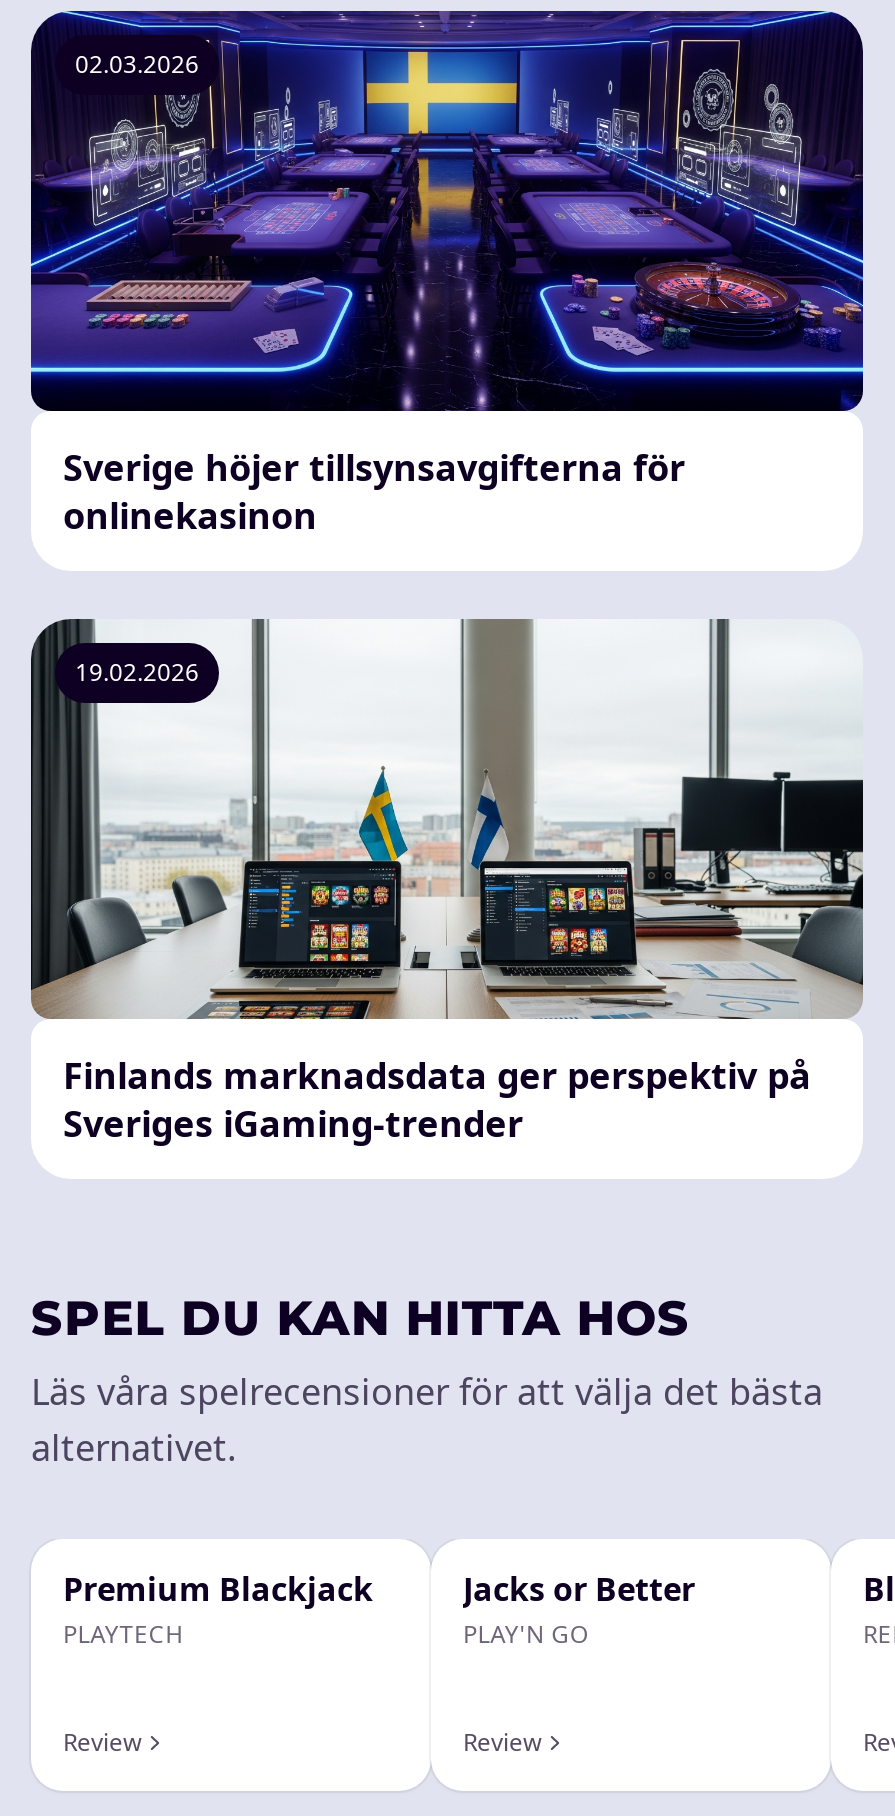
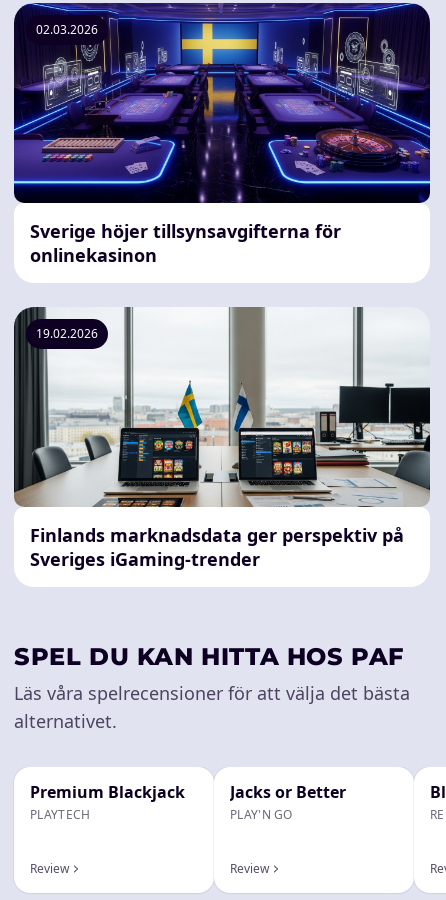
[31,1289,690,1347] SPEL DU KAN HITTA HOS -> [14,642,404,671] SPEL DU KAN HITTA HOS PAF

